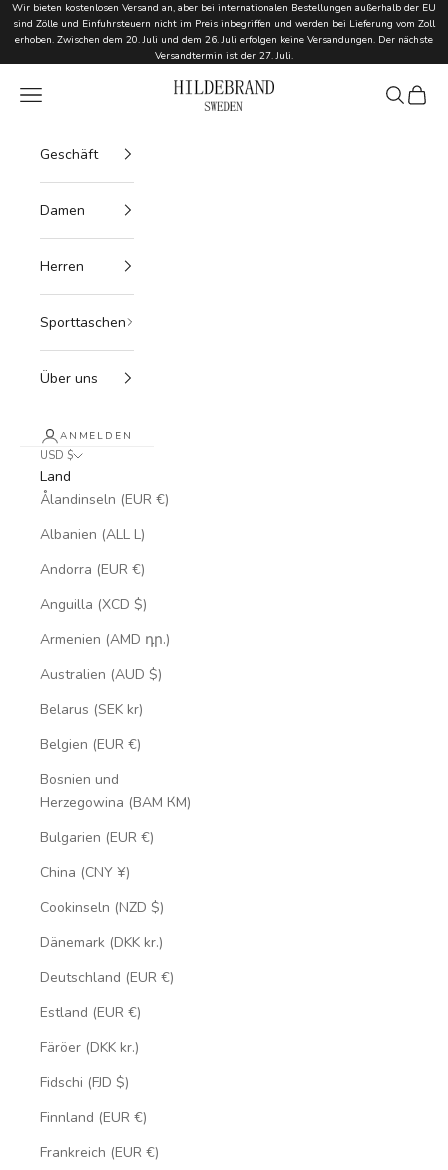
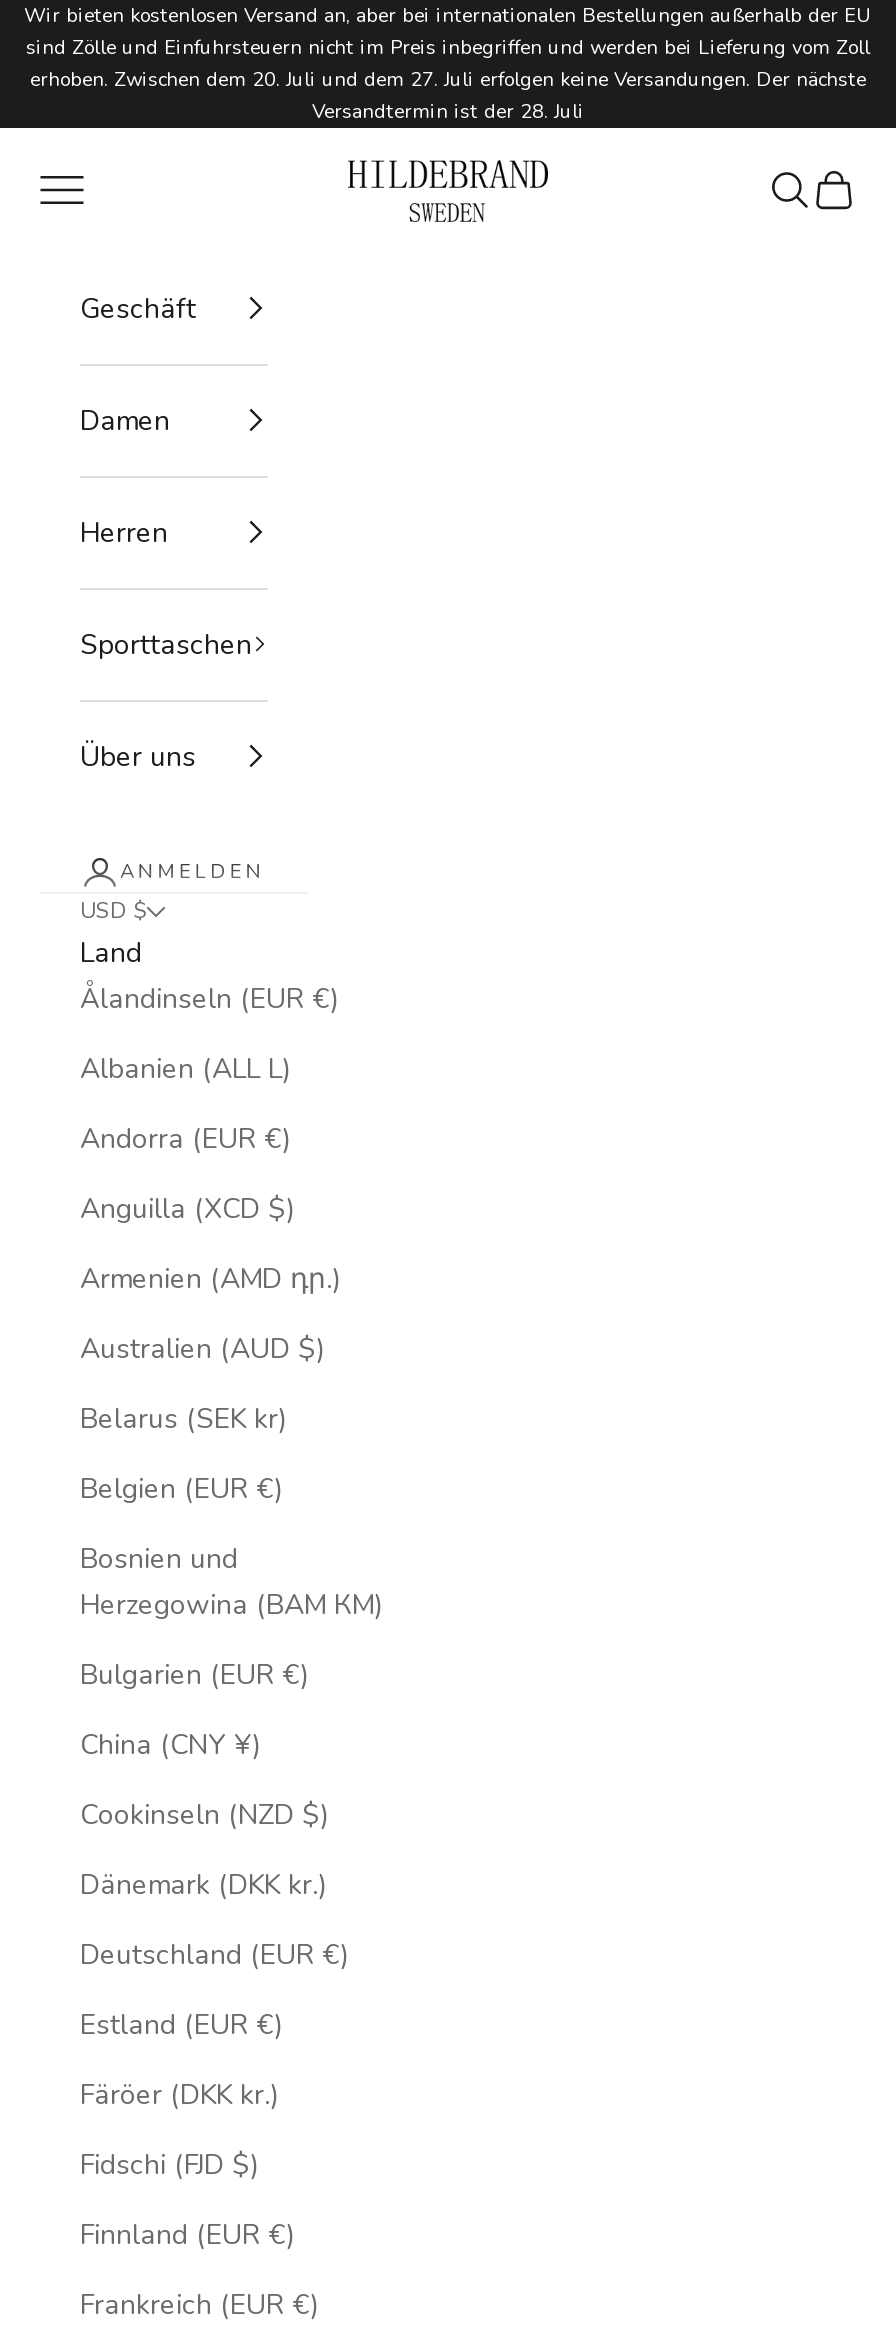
[15,33,433,47] erhoben. Zwischen dem 20. Juli und dem 26. Juli erfolgen keine Versandungen. Der nächste -> [30,66,866,94] erhoben. Zwischen dem 20. Juli und dem 27. Juli erfolgen keine Versandungen. Der nächste
[155,49,293,63] Versandtermin ist der 27. Juli. -> [312,98,584,126] Versandtermin ist der 28. Juli

